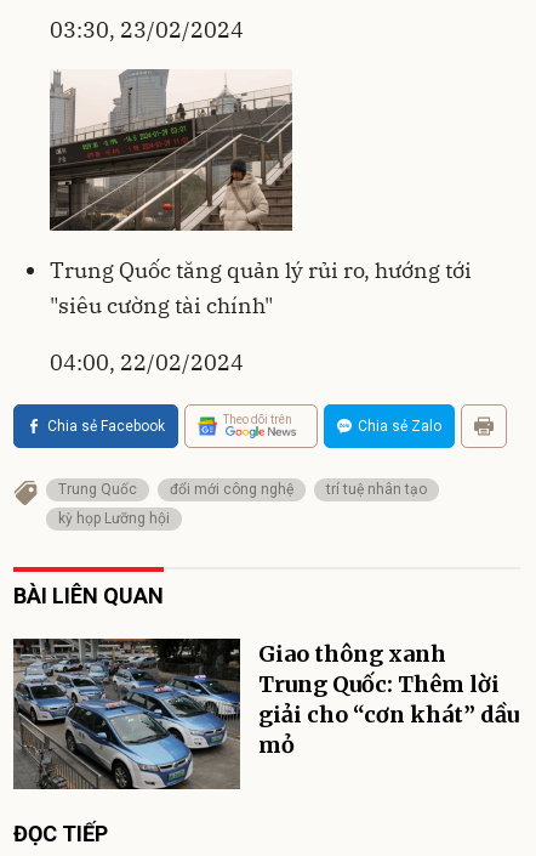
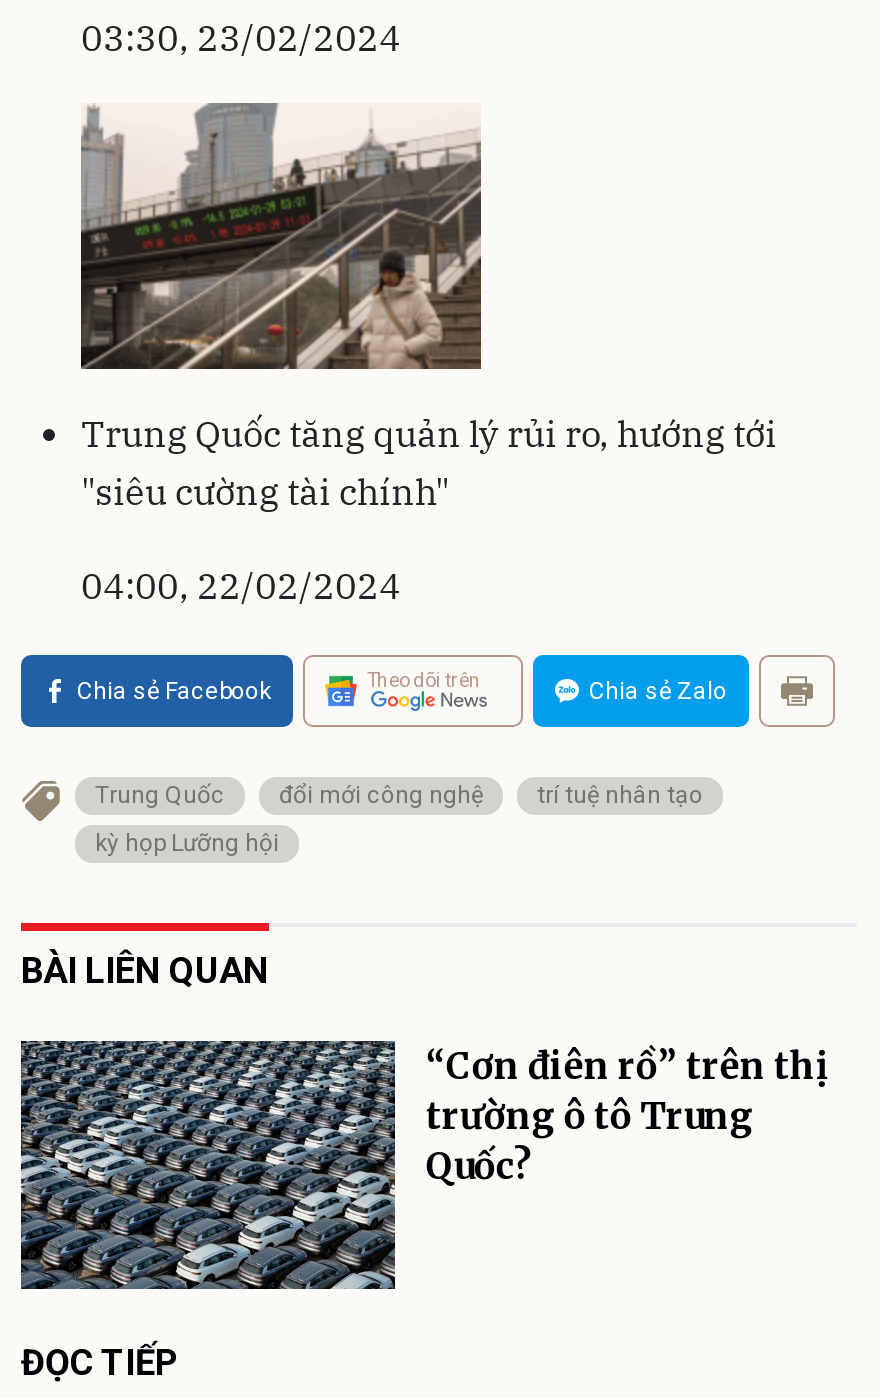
[13,637,520,790] [image] | Giao thông xanh | Trung Quốc: Thêm lời | giải cho “cơn khát” dầu | mỏ -> [19,1039,828,1291] [image] | “Cơn điên rồ” trên thị | trường ô tô Trung | Quốc?

